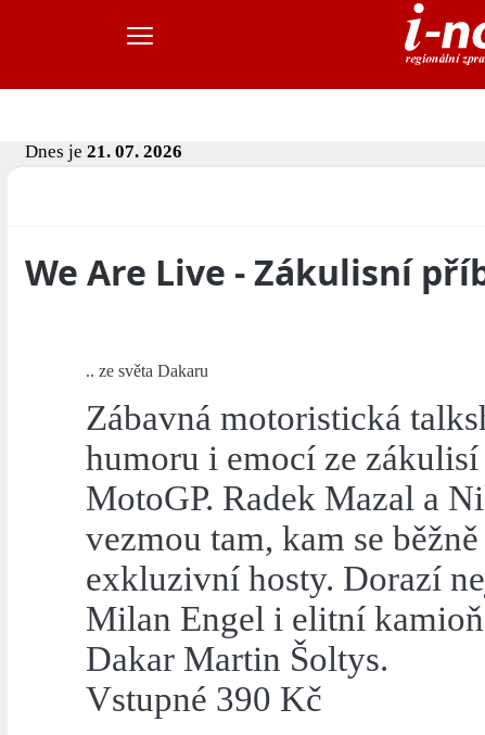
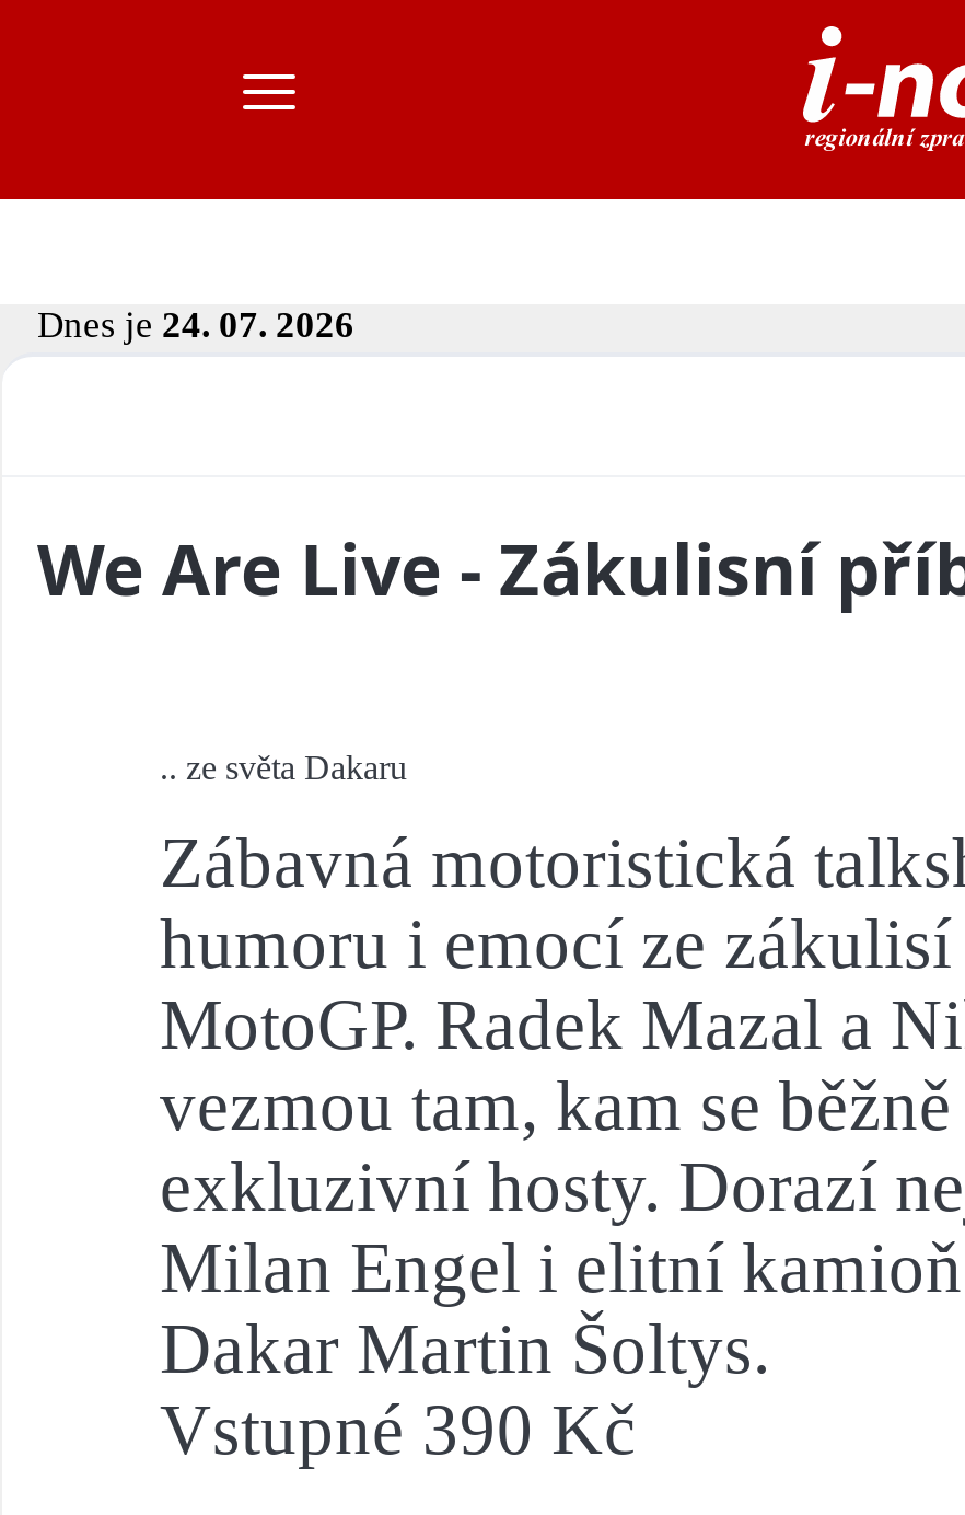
[25,142,182,162] Dnes je 21. 07. 2026 -> [37,305,354,347] Dnes je 24. 07. 2026

